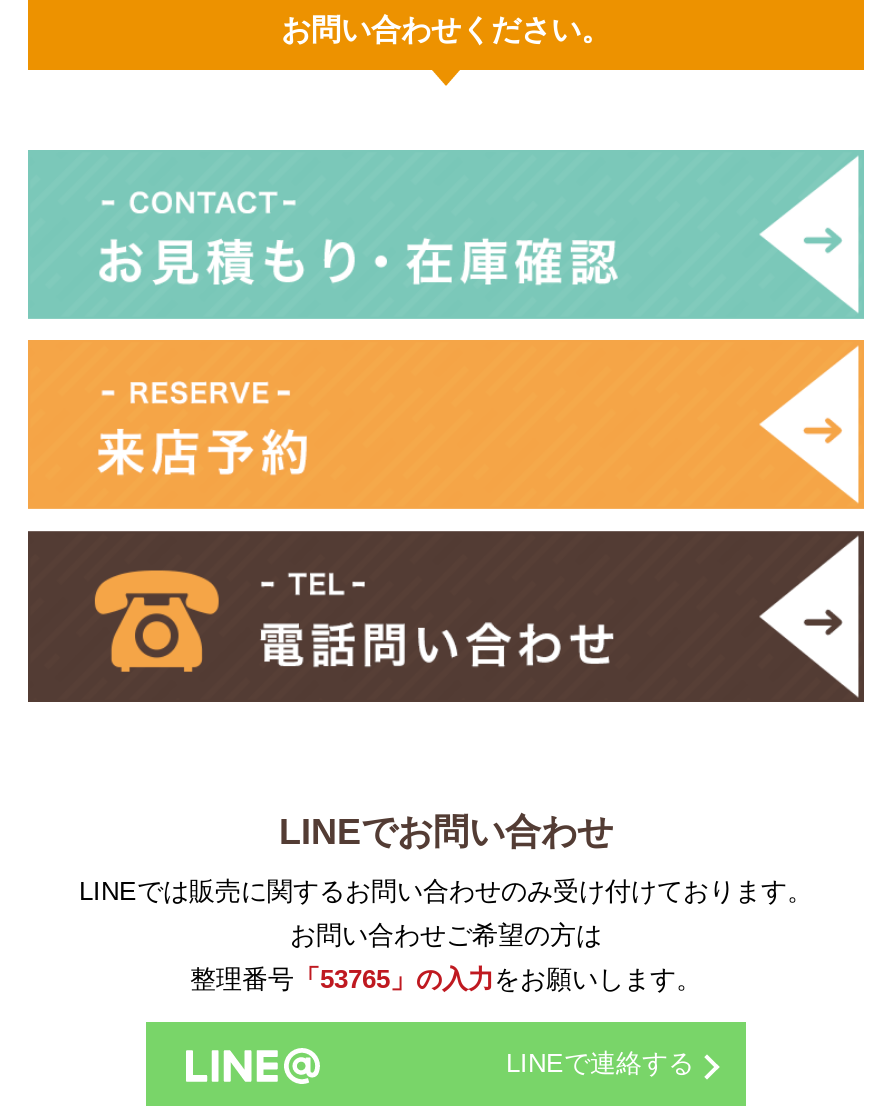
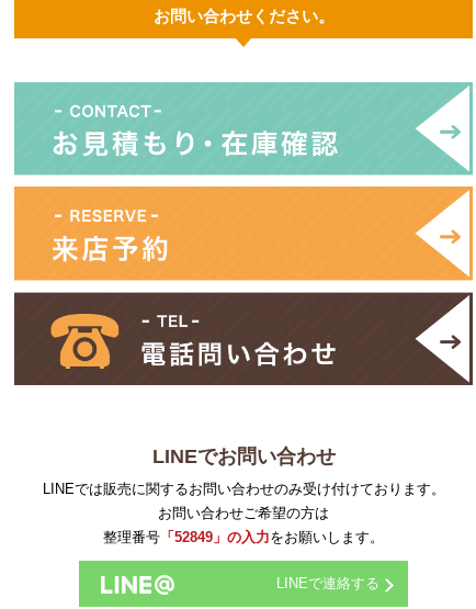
[190,963,702,993] 整理番号「53765」の入力をお願いします。 -> [103,529,384,545] 整理番号「52849」の入力をお願いします。

